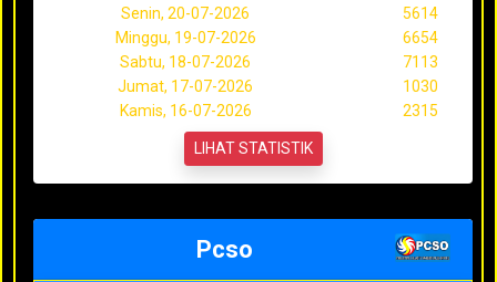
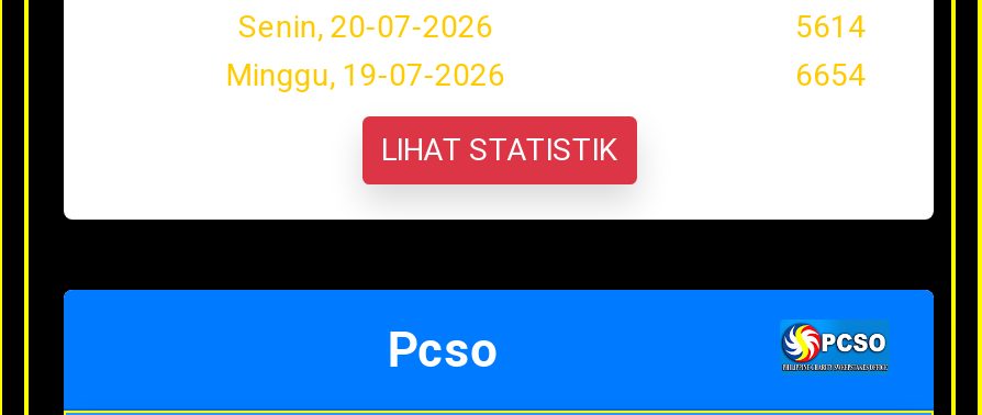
[118,53,438,120] Sabtu, 18-07-2026 | 7113 | Jumat, 17-07-2026 | 1030 | Kamis, 16-07-2026 | 2315 -> none

